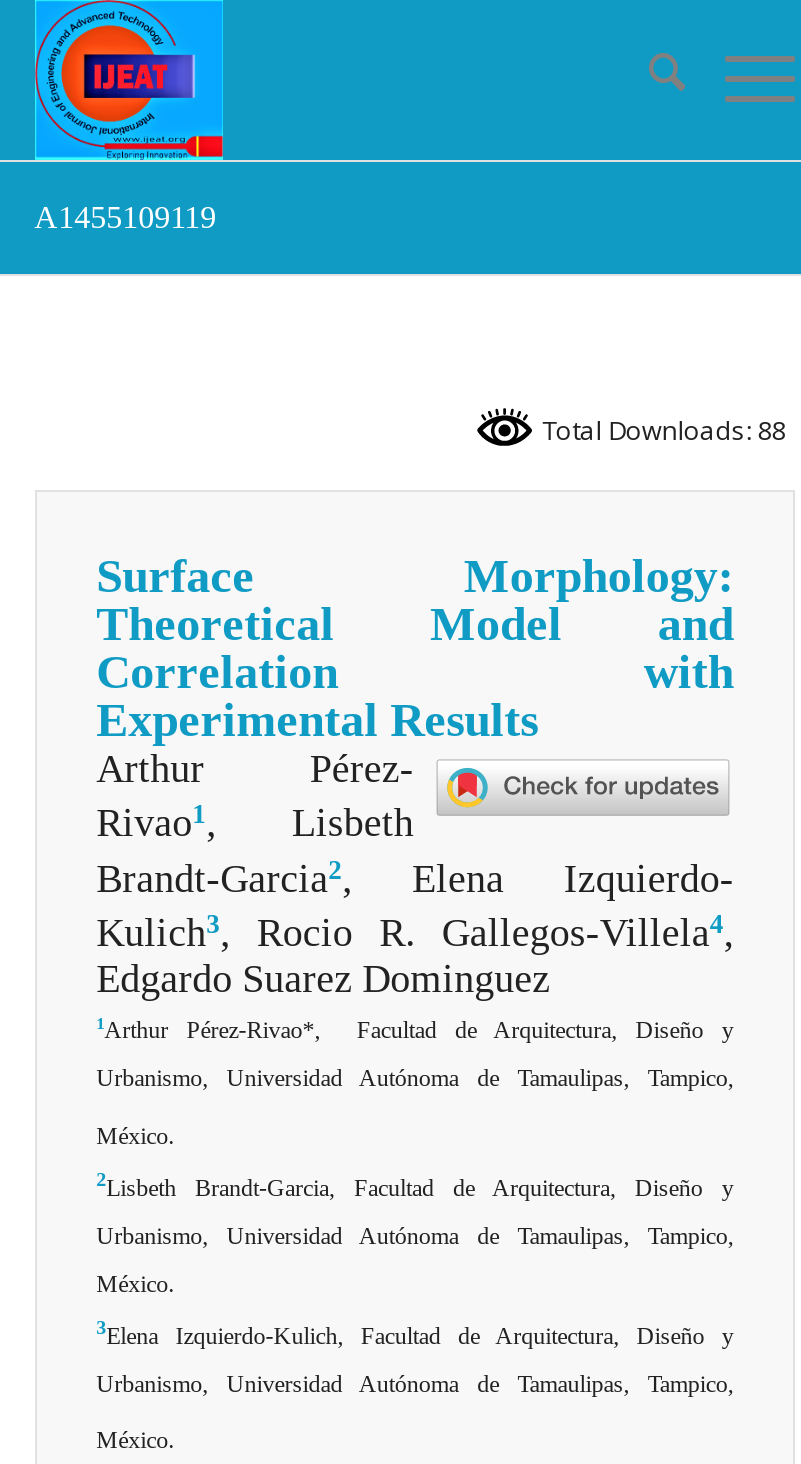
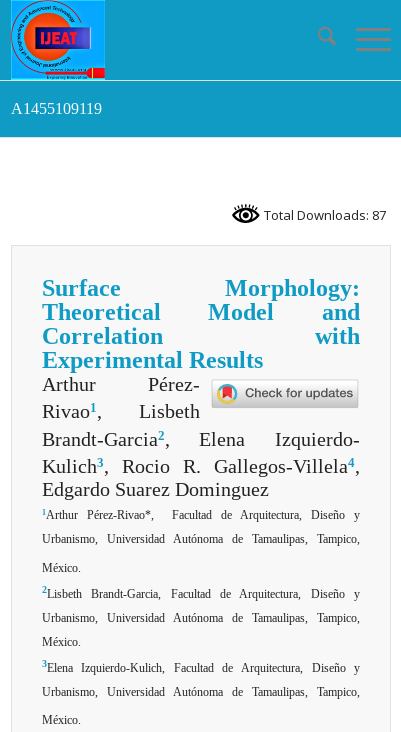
[536,412,786,448] Total Downloads: 88 -> [261,206,386,224] Total Downloads: 87

